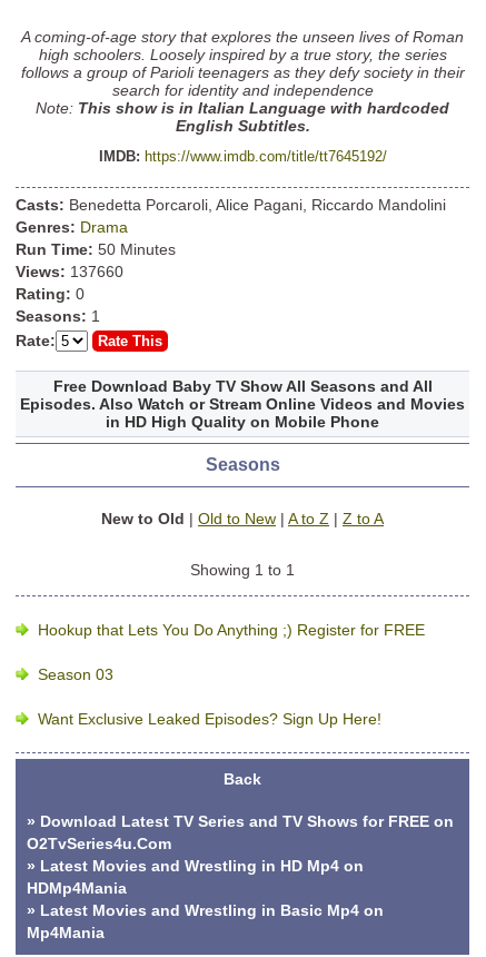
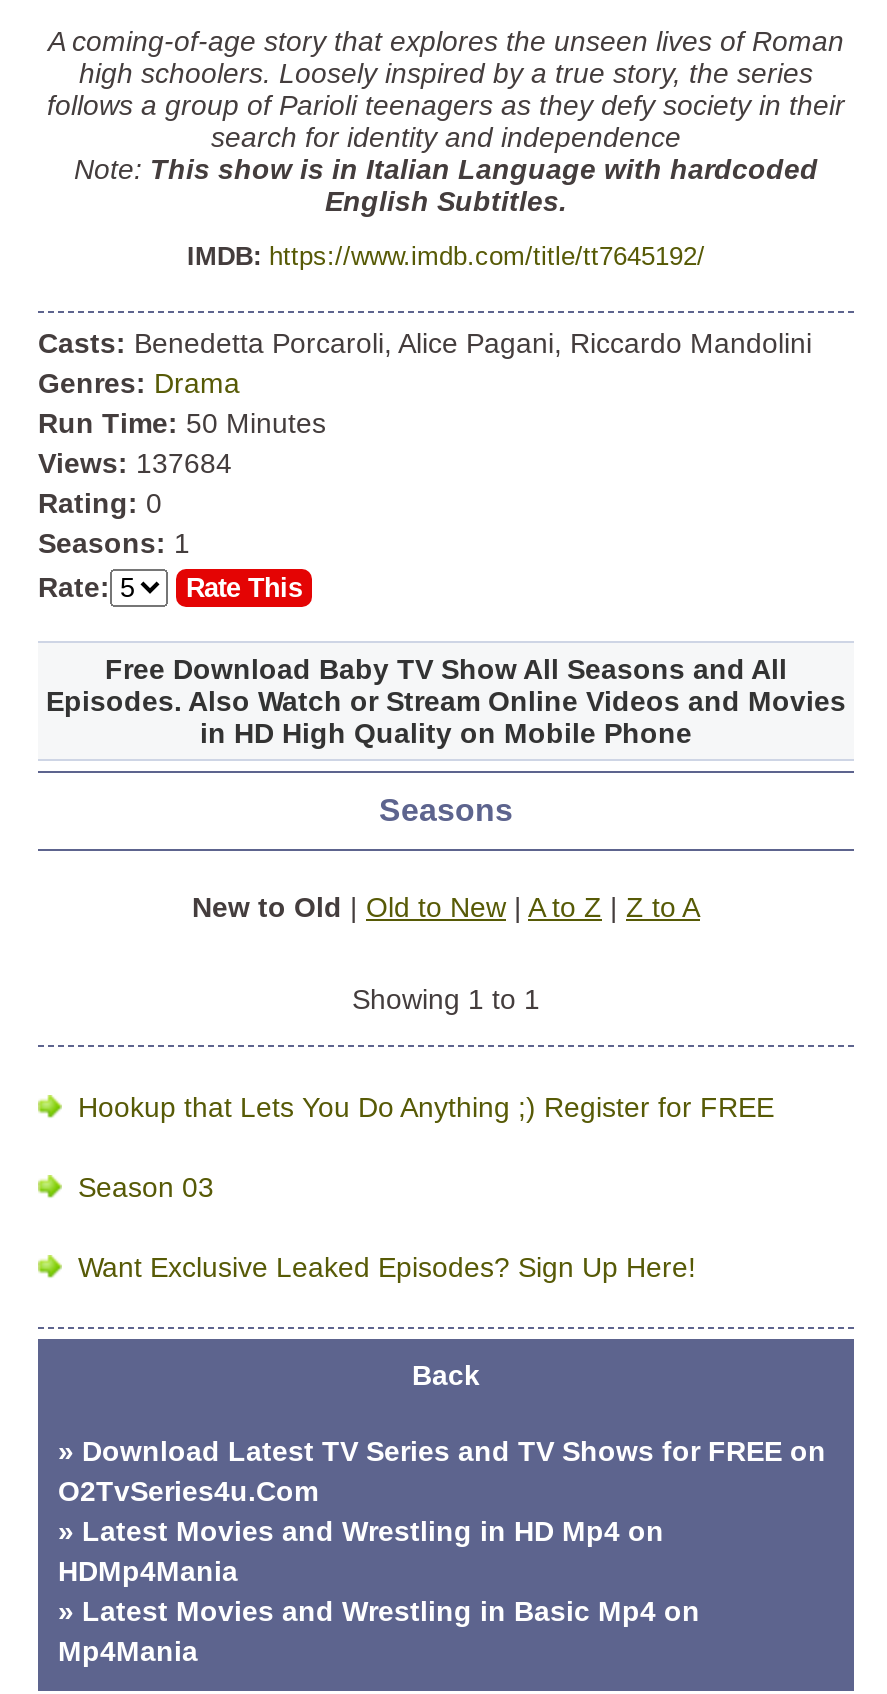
[16,263,123,280] Views: 137660 -> [38,447,232,479] Views: 137684

